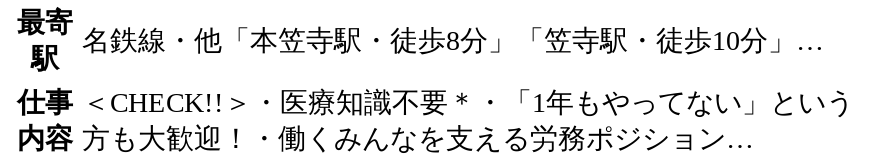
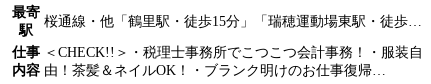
[82,26,824,56] 名鉄線・他「本笠寺駅・徒歩8分」「笠寺駅・徒歩10分」… -> [44,14,422,29] 桜通線・他「鶴里駅・徒歩15分」「瑞穂運動場東駅・徒歩…
[82,88,854,154] ＜CHECK!!＞・医療知識不要＊・「1年もやってない」という | 方も大歓迎！・働くみんなを支える労務ポジション… -> [44,45,423,78] ＜CHECK!!＞・税理士事務所でこつこつ会計事務！・服装自 | 由！茶髪＆ネイルOK！・ブランク明けのお仕事復帰…

